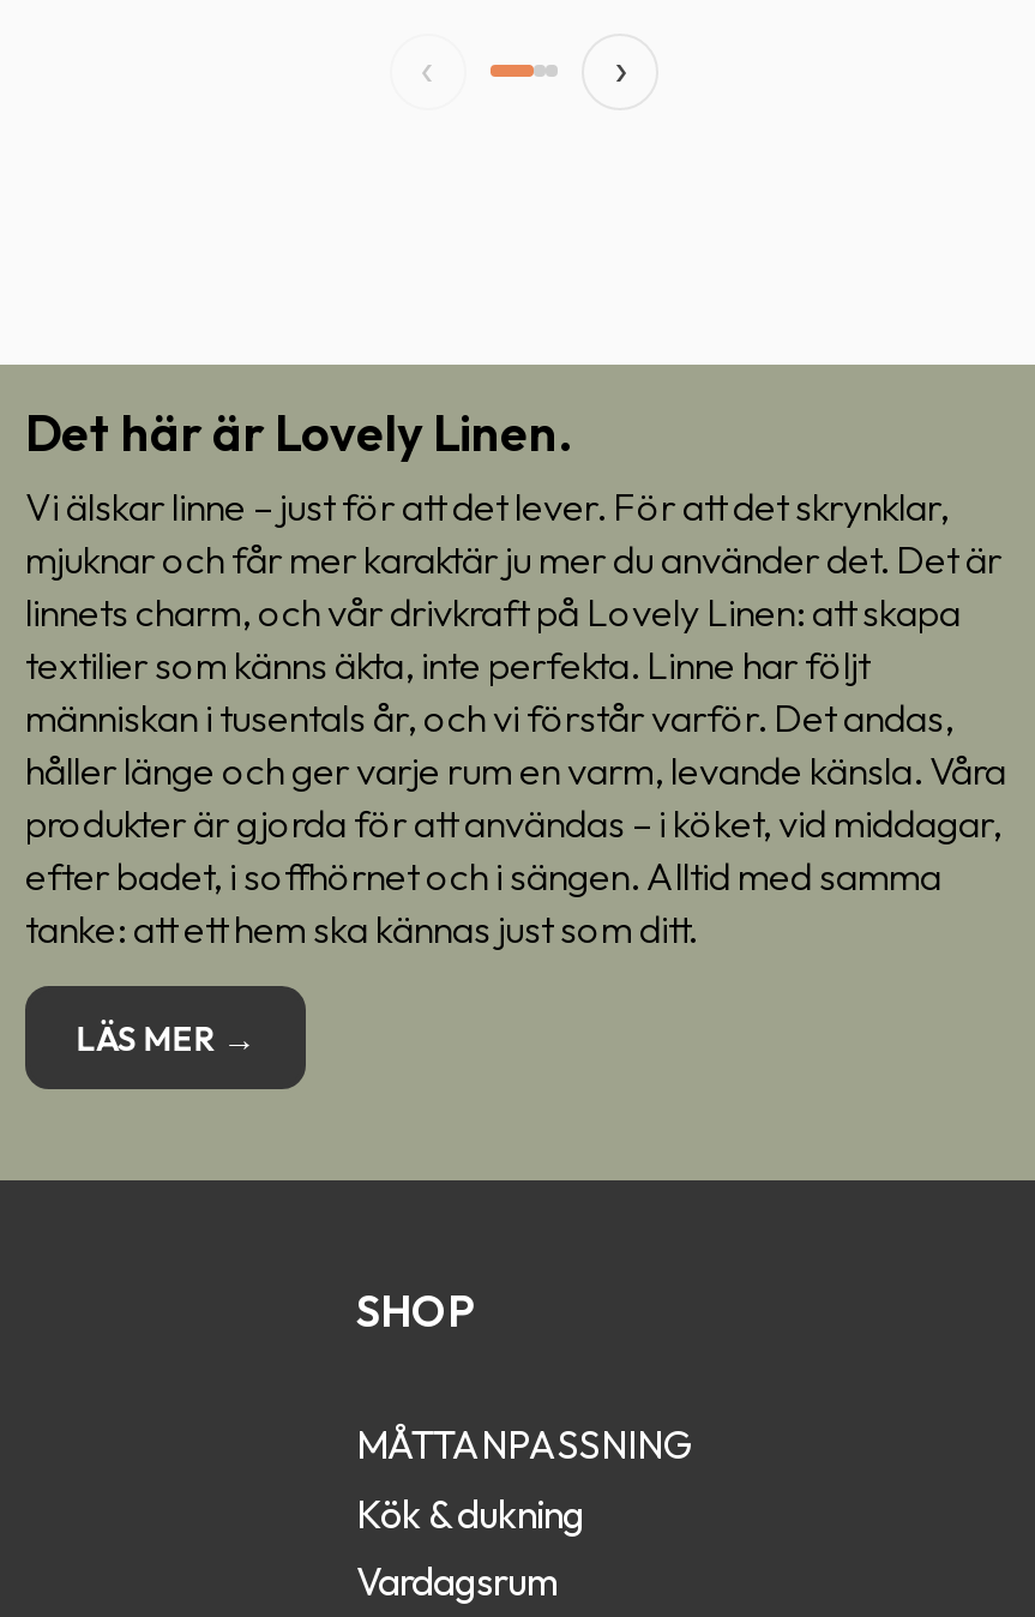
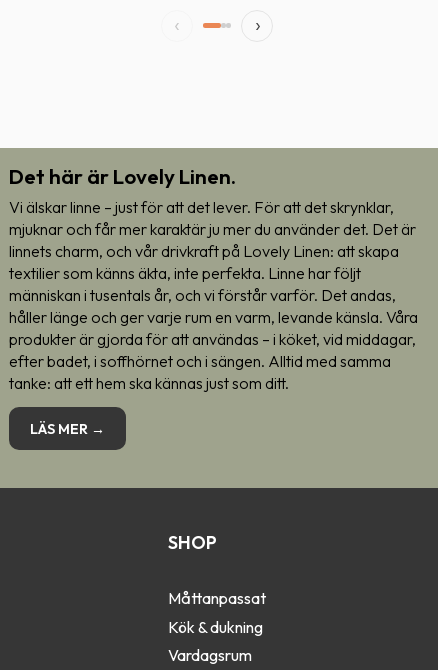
[356,1421,692,1469] MÅTTANPASSNING -> [168,588,266,608] Måttanpassat

